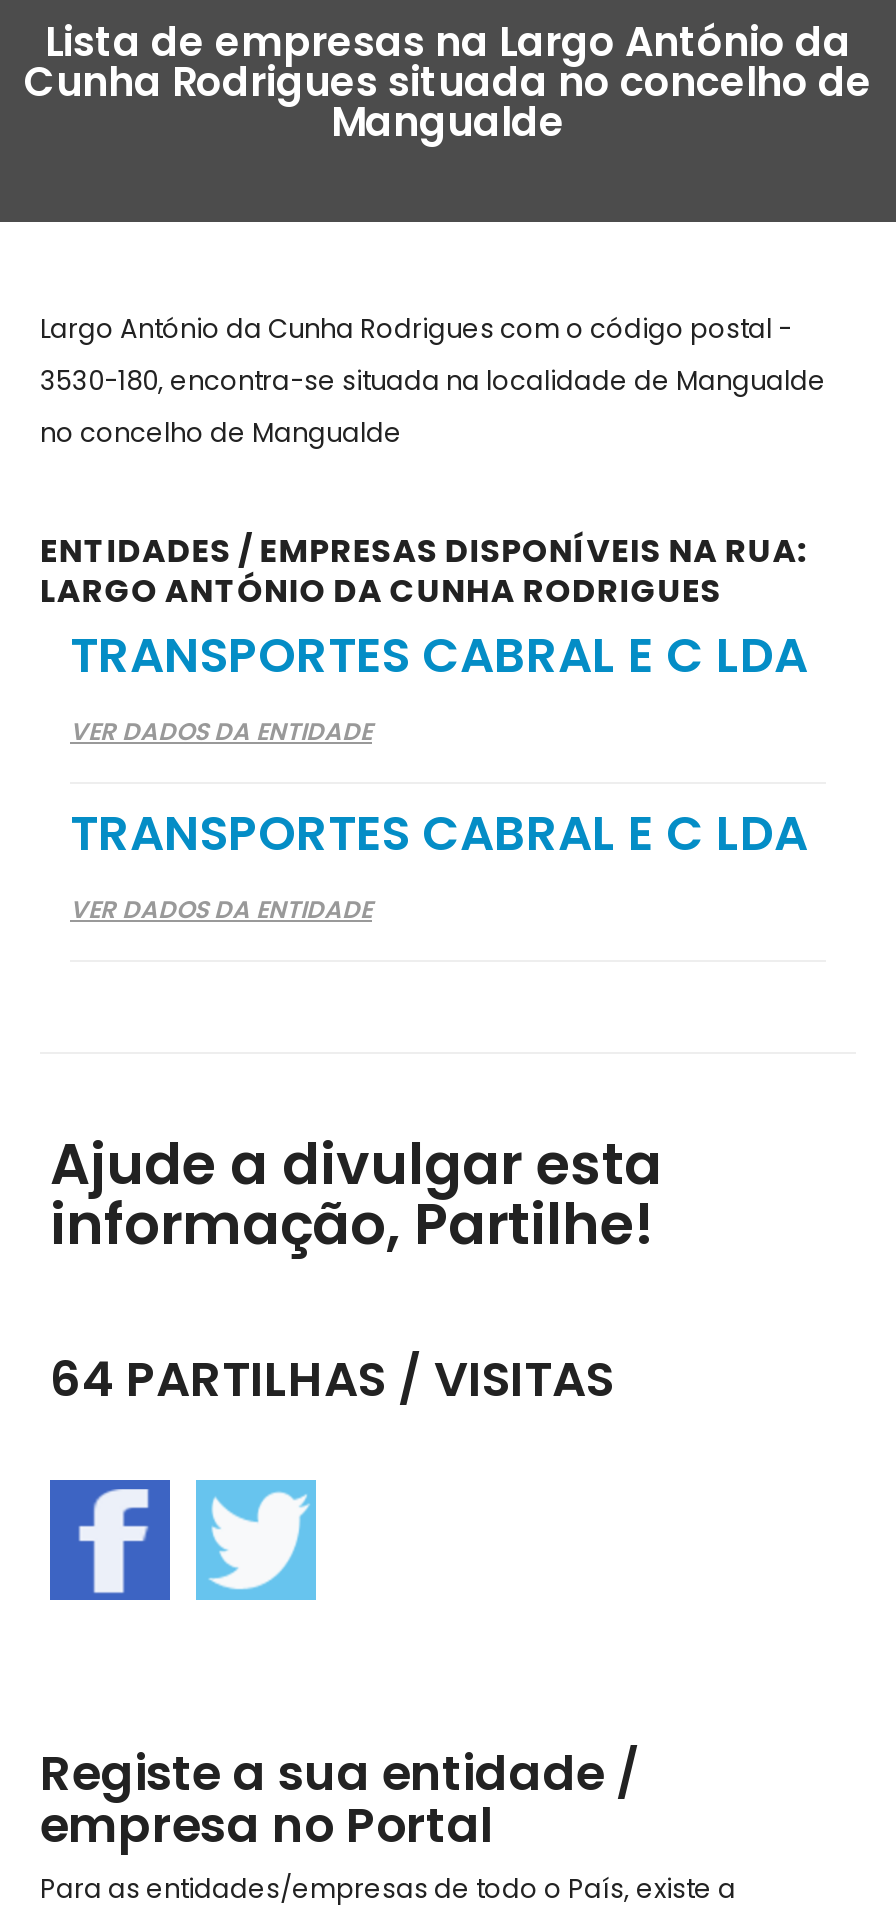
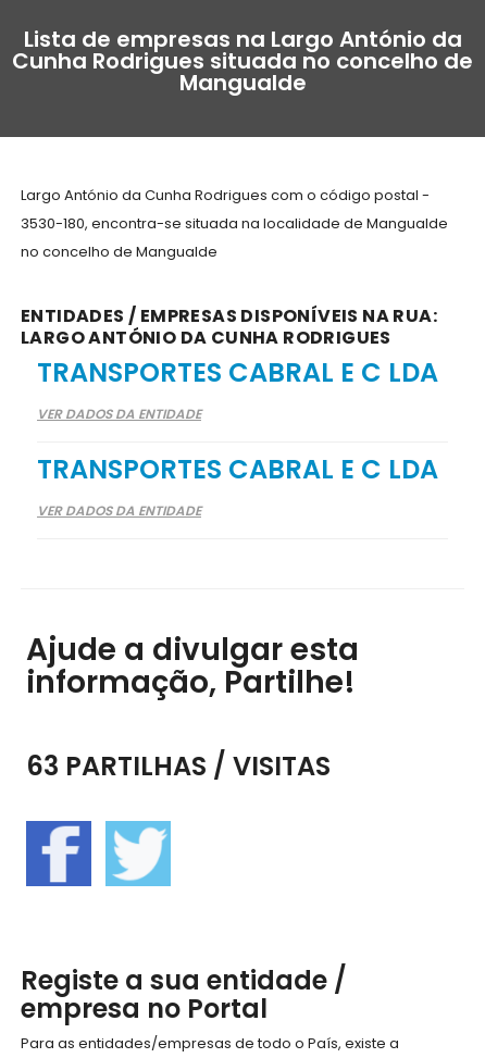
[50,1346,614,1412] 64 PARTILHAS / VISITAS -> [26,748,331,784] 63 PARTILHAS / VISITAS

